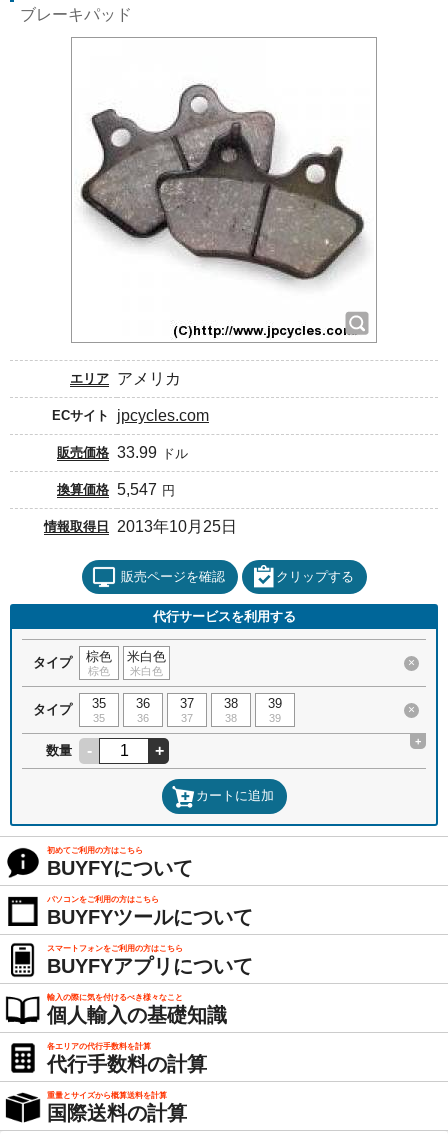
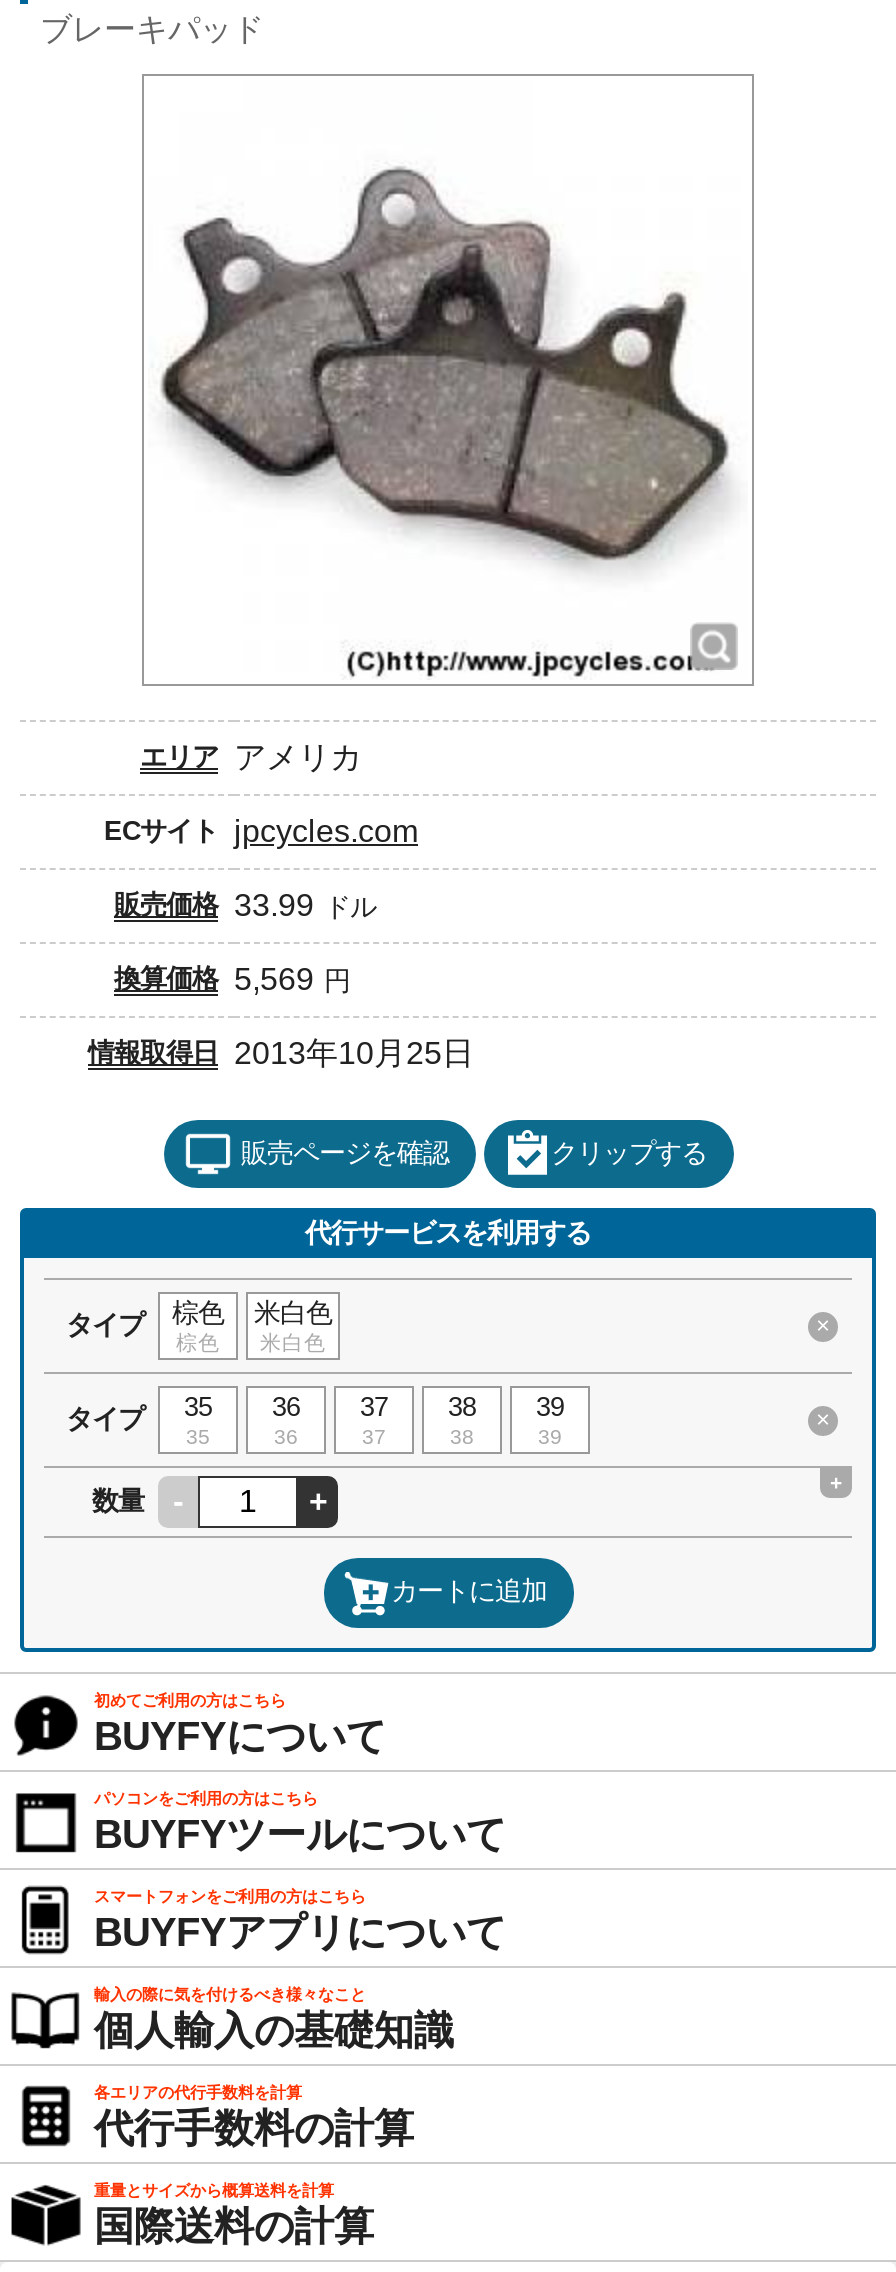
[57,481,175,498] 換算価格 5,547 円 -> [114,962,350,996] 換算価格 5,569 円

